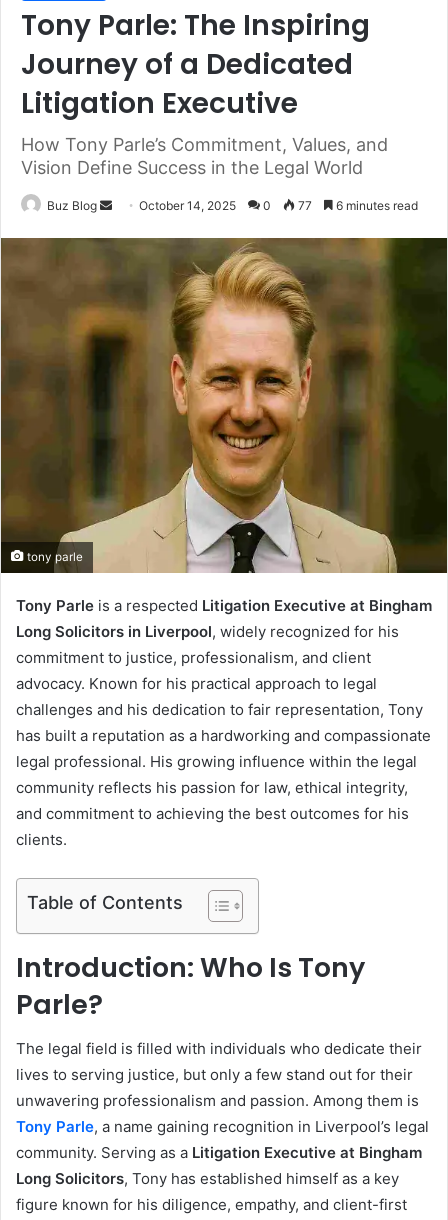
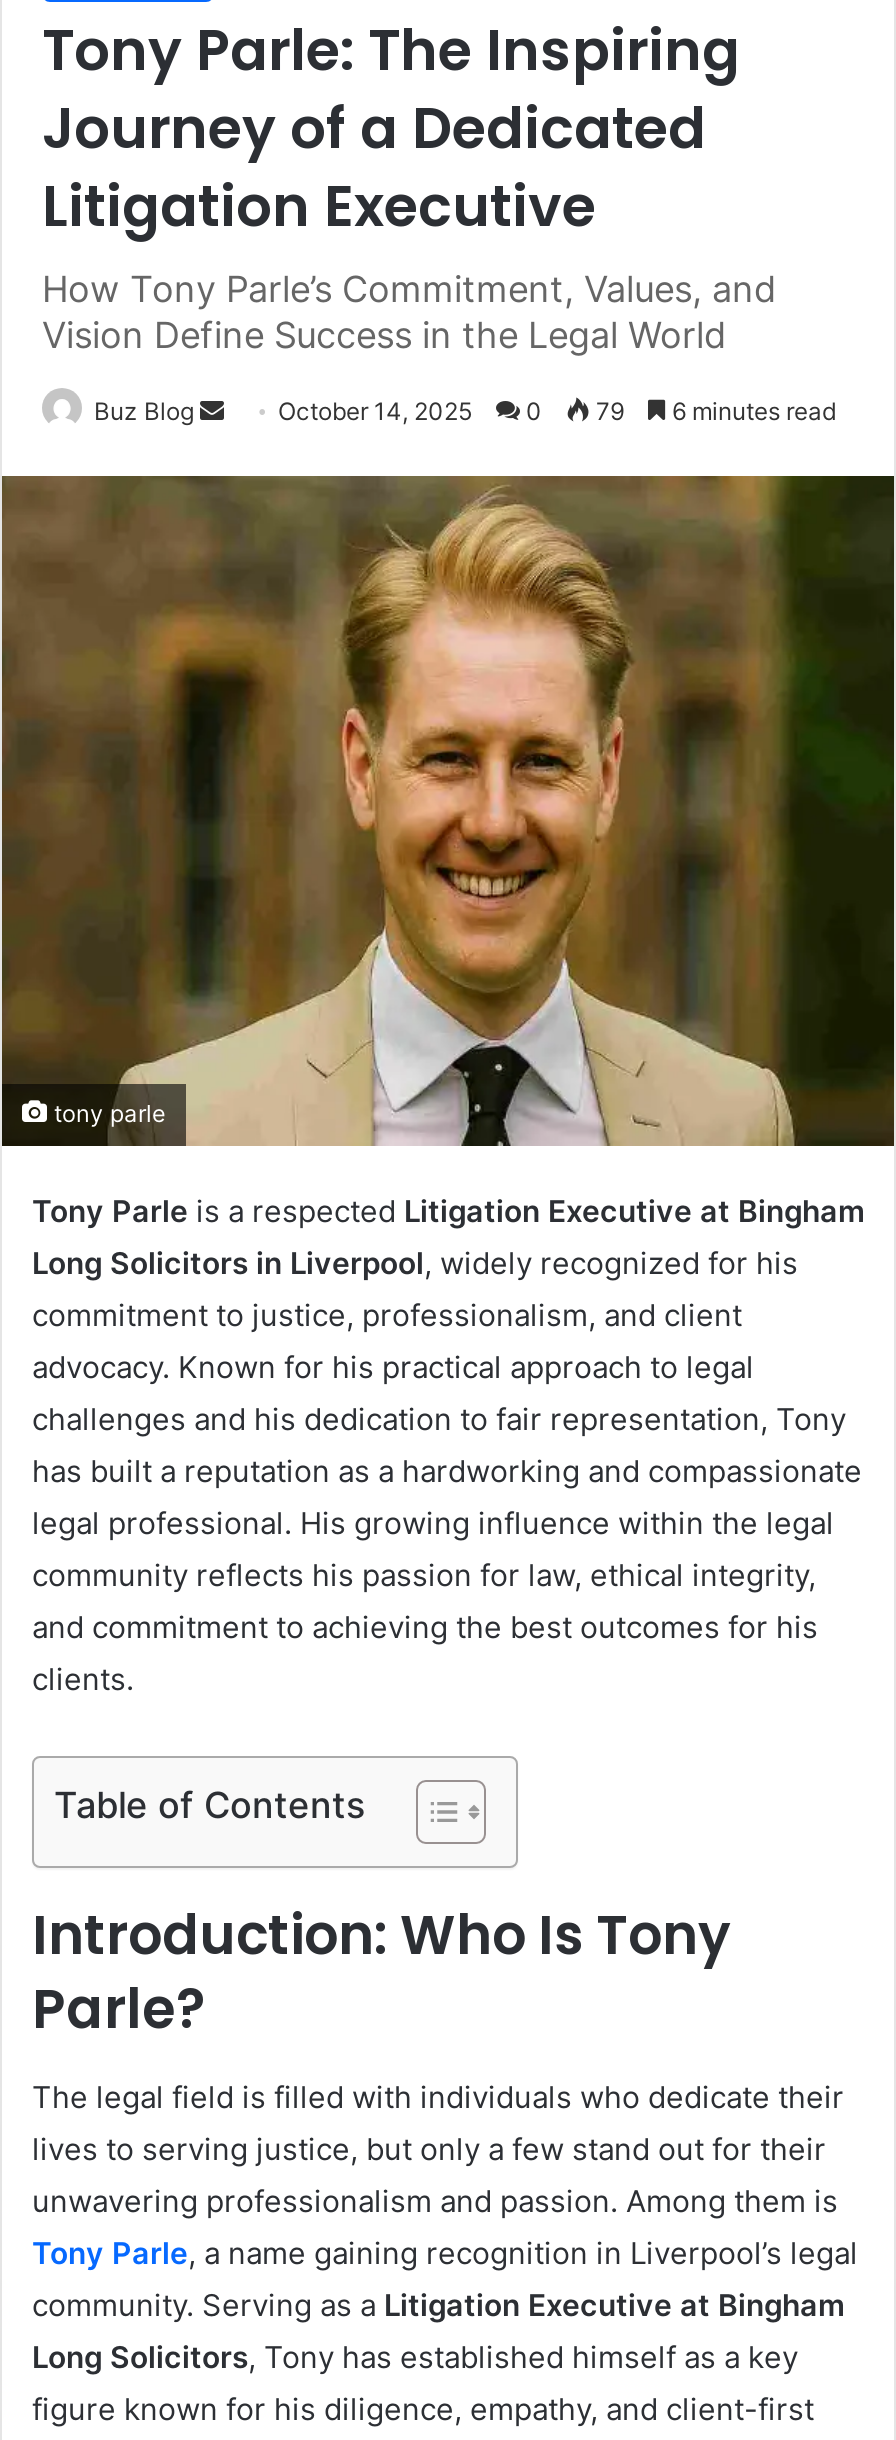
[295,198,312,213] 77 -> [590,396,624,426] 79

